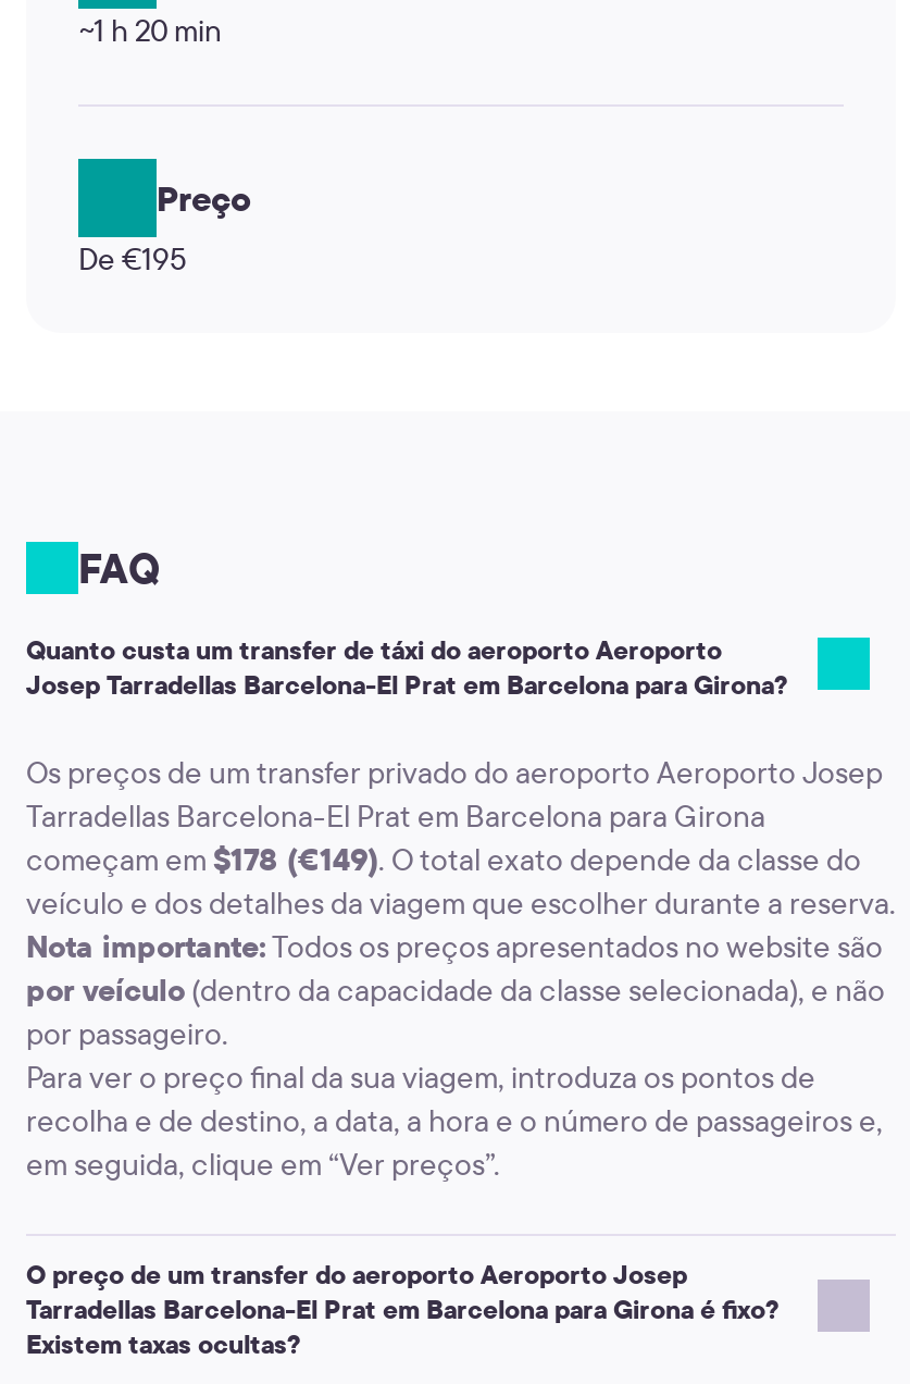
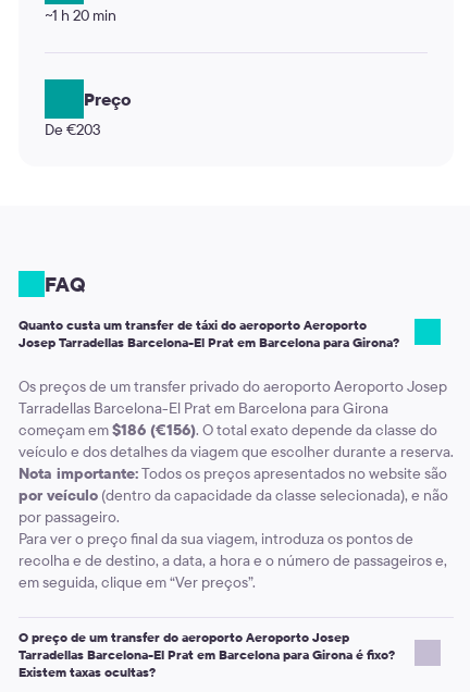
[78,239,187,279] De €195 -> [45,120,101,139] De €203
[26,840,861,879] começam em $178 (€149). O total exato depende da classe do -> [18,420,437,440] começam em $186 (€156). O total exato depende da classe do

